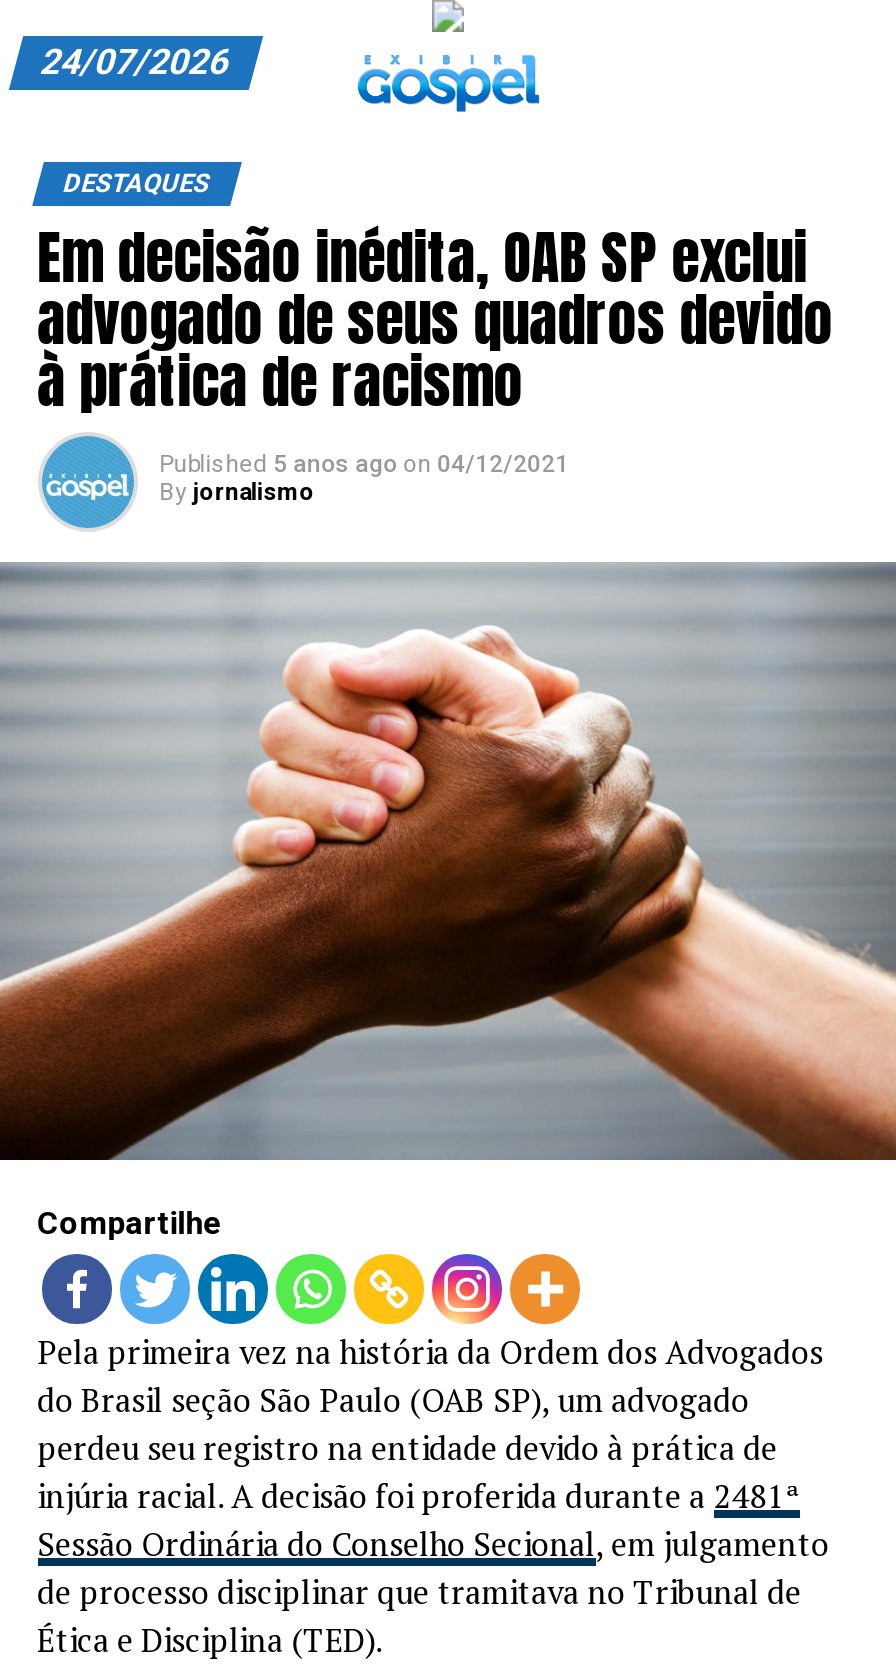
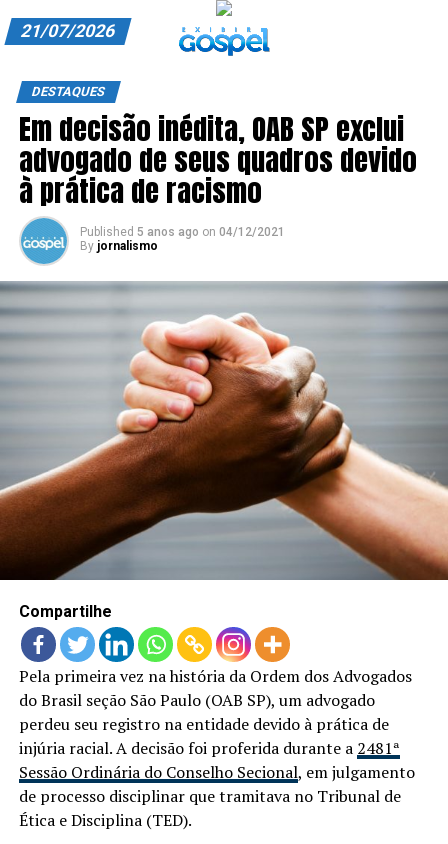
[37,42,236,82] 24/07/2026 -> [18,21,118,41] 21/07/2026

